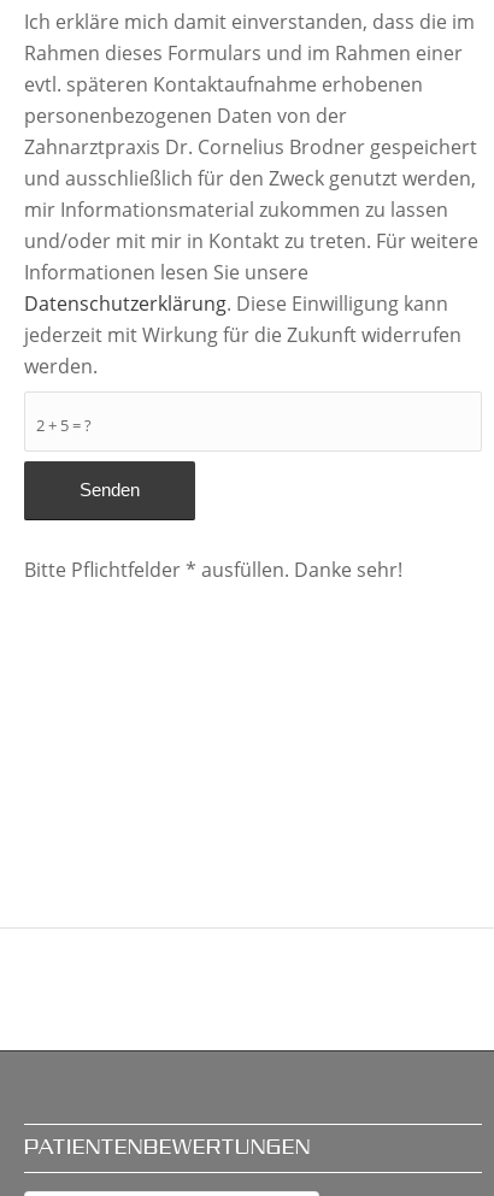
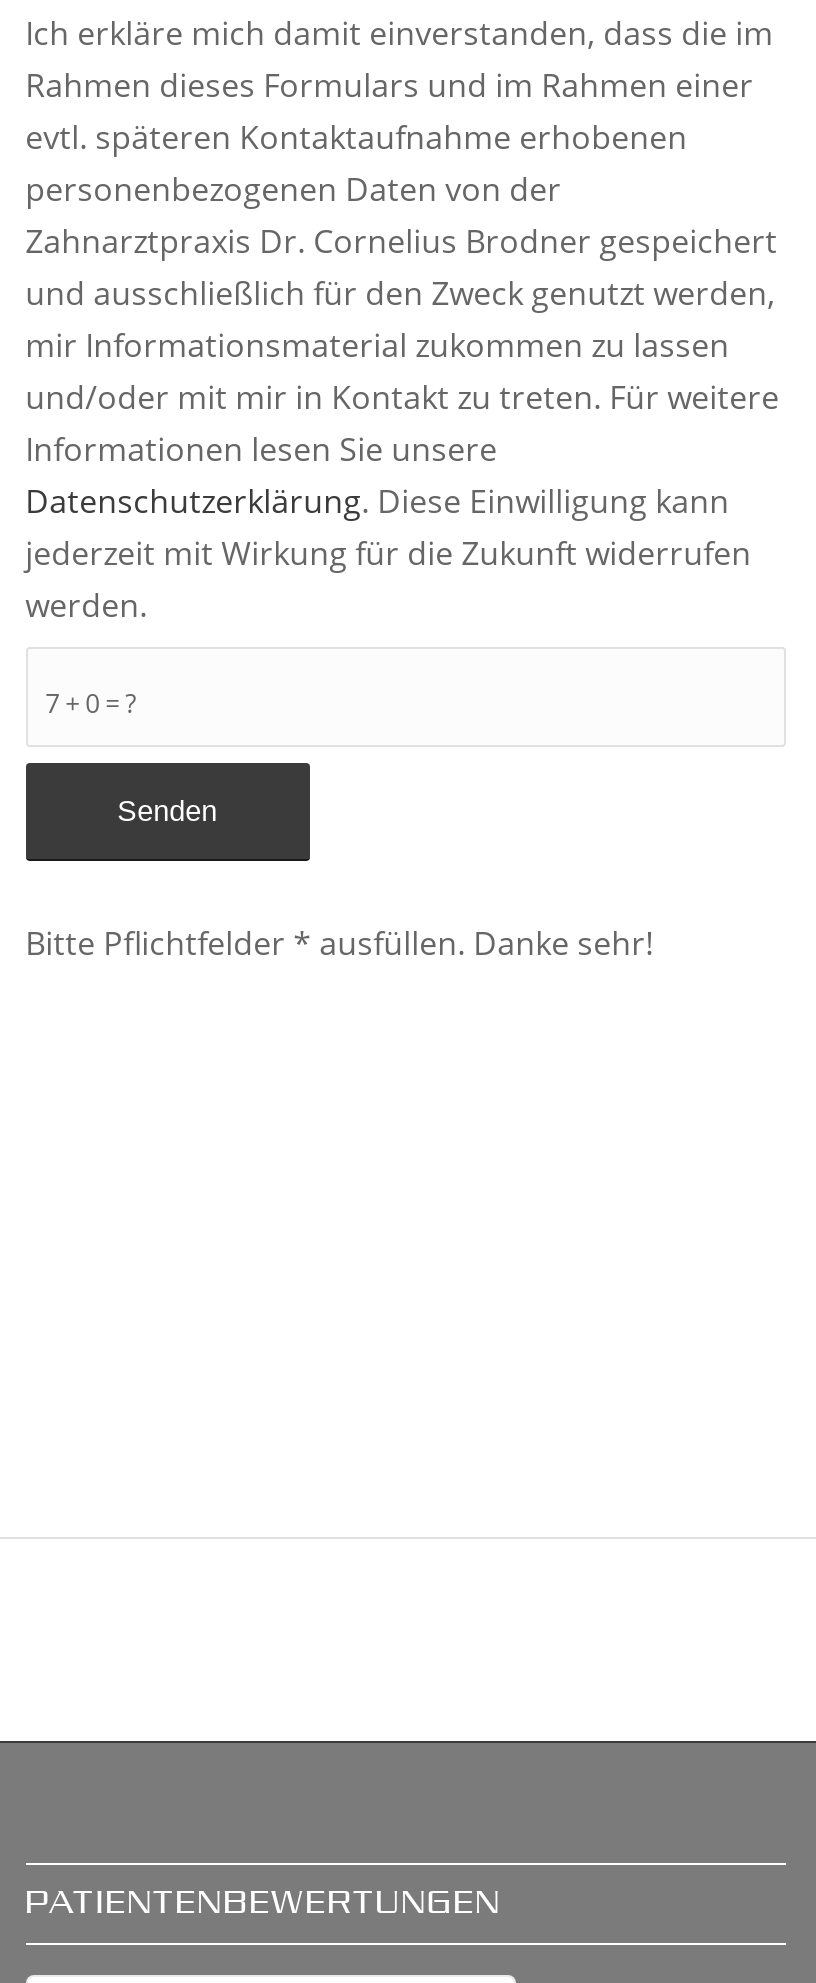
[36,415,91,436] 2 + 5 = ? -> [45,685,137,721] 7 + 0 = ?

